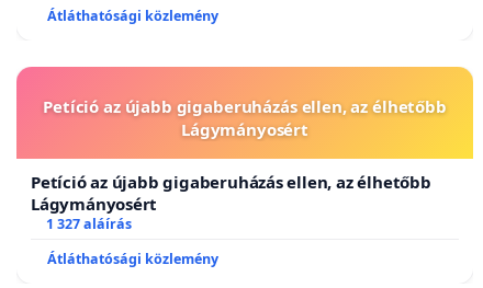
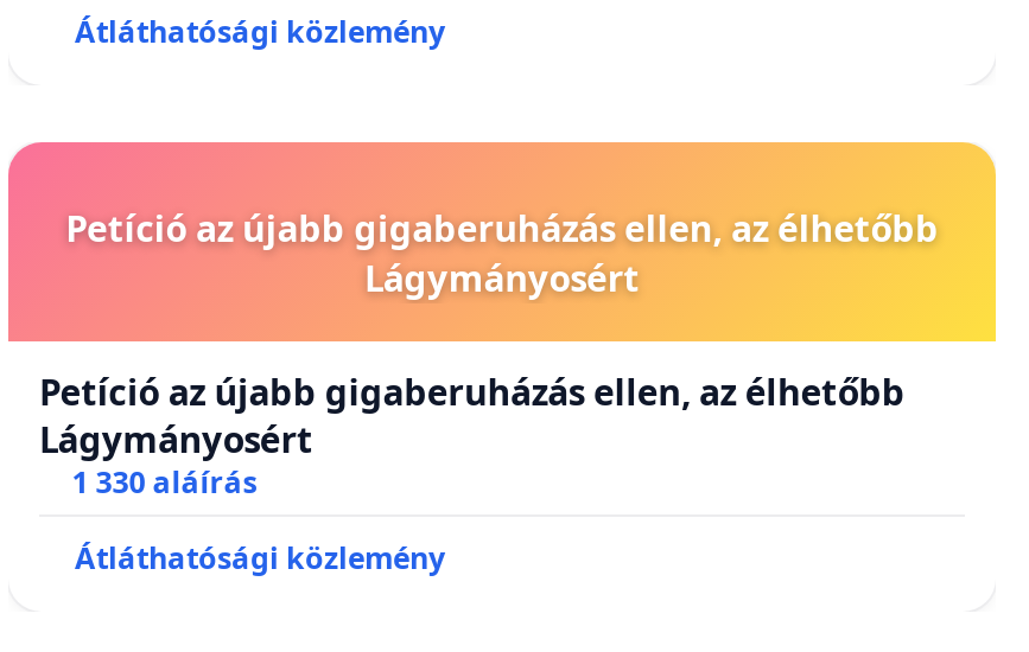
[46,215,132,234] 1 327 aláírás -> [72,463,257,503] 1 330 aláírás

